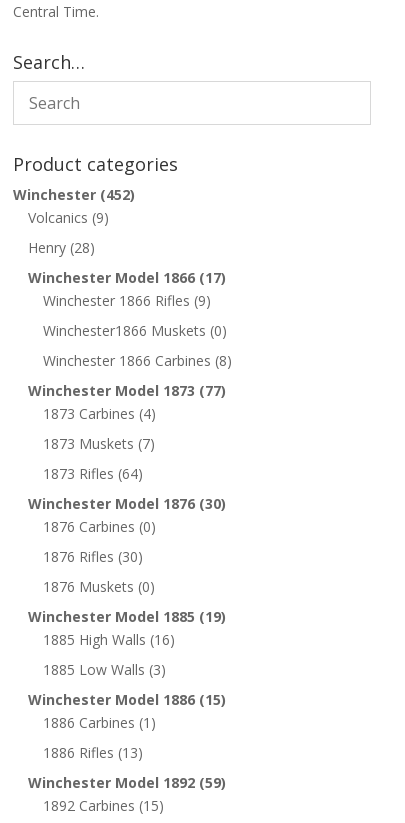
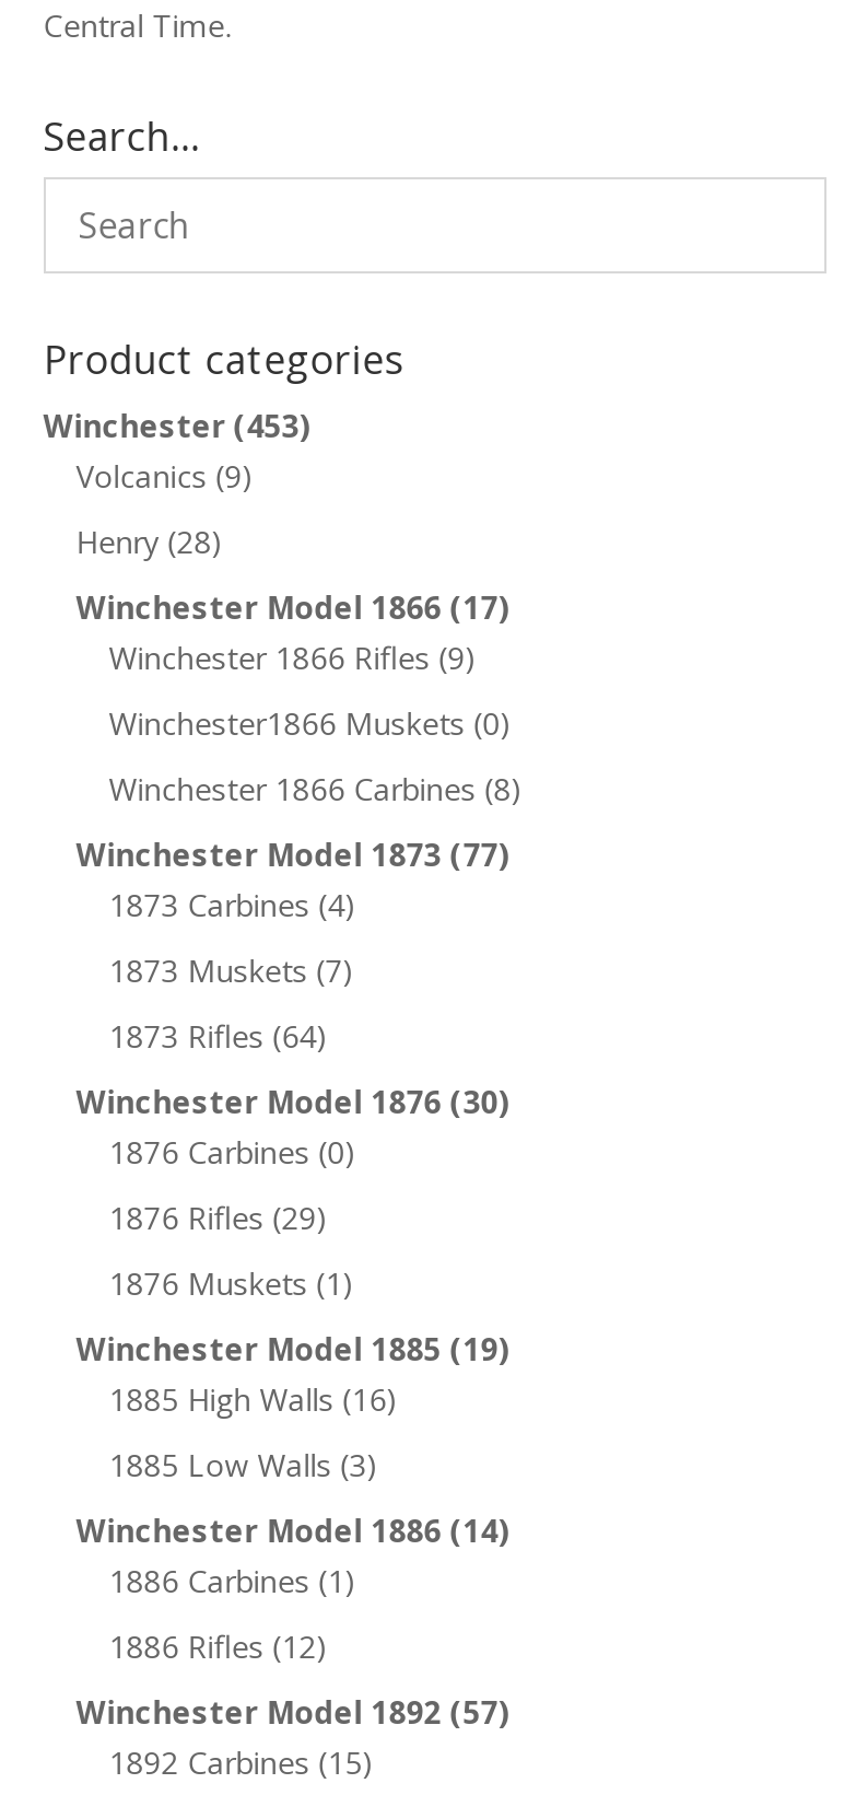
[13,185,135,204] Winchester (452) -> [43,405,310,447] Winchester (453)
[43,547,143,566] 1876 Rifles (30) -> [109,1197,328,1239] 1876 Rifles (29)
[43,577,155,596] 1876 Muskets (0) -> [109,1263,354,1305] 1876 Muskets (1)
[28,690,226,709] Winchester Model 1886 (15) -> [76,1510,509,1552] Winchester Model 1886 (14)
[43,743,143,762] 1886 Rifles (13) -> [109,1626,328,1668] 1886 Rifles (12)
[28,773,226,792] Winchester Model 1892 (59) -> [76,1692,509,1733] Winchester Model 1892 (57)

